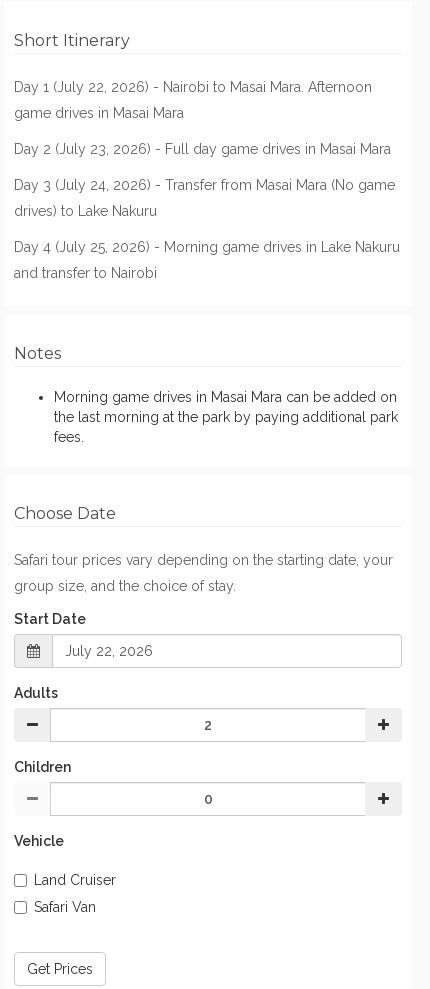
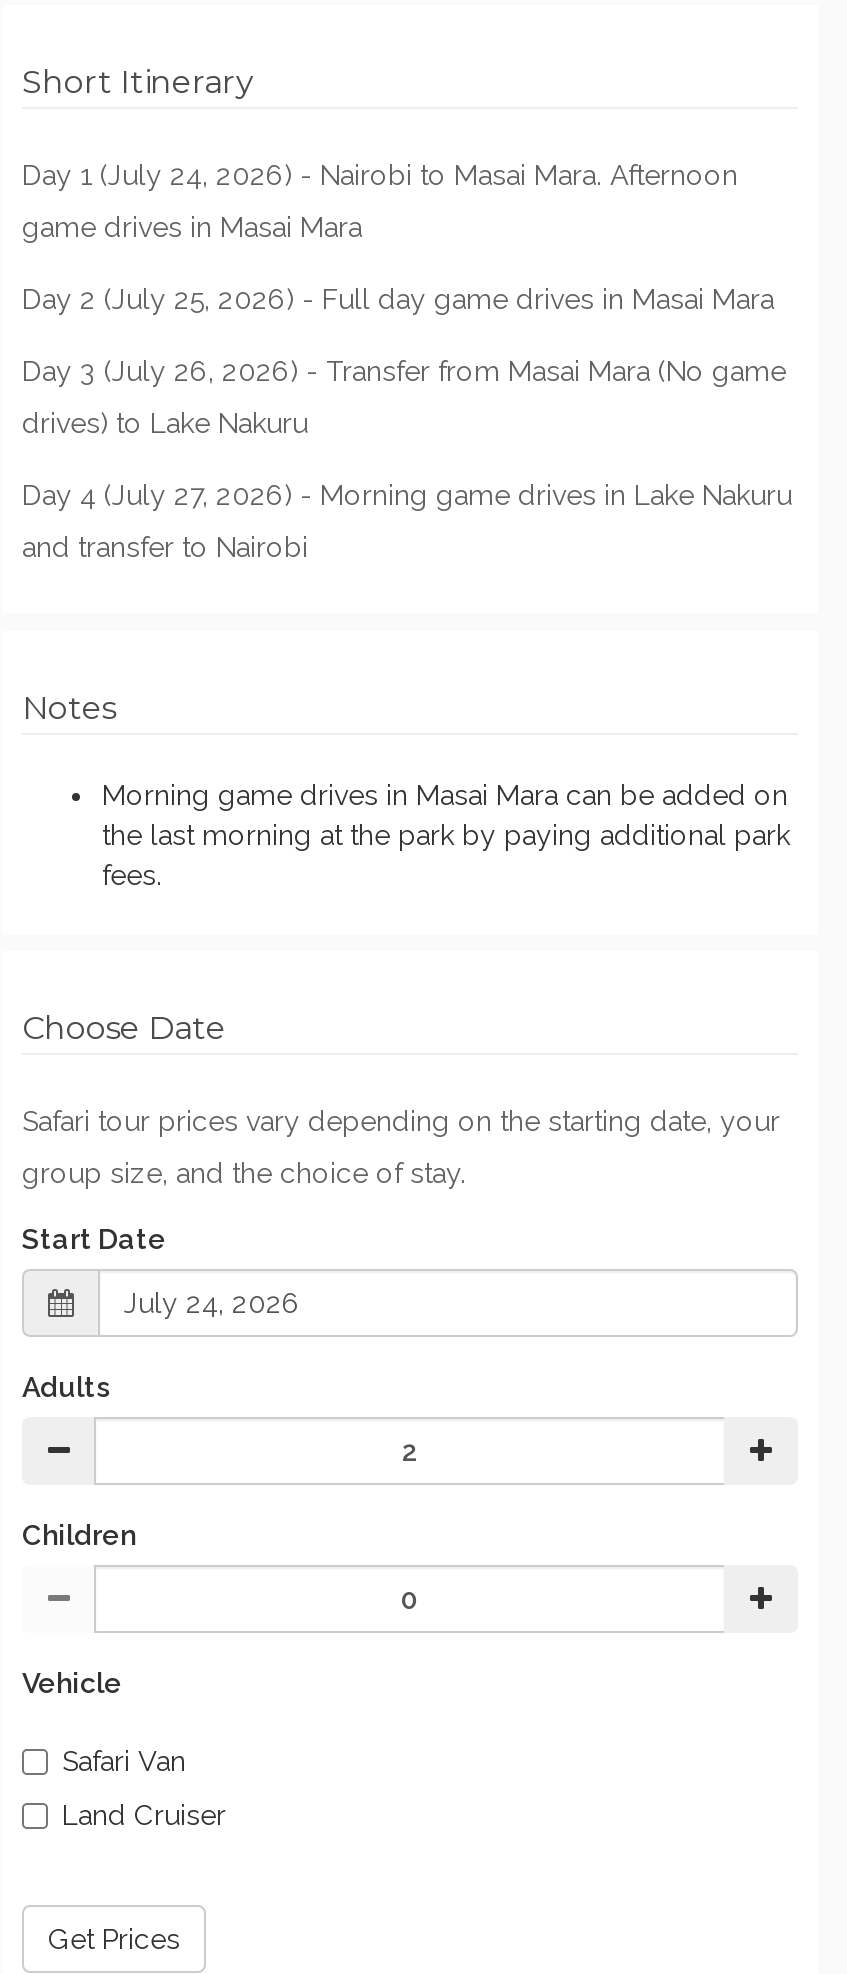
[14,79,372,95] Day 1 (July 22, 2026) - Nairobi to Masai Mara. Afternoon -> [22,160,738,192] Day 1 (July 24, 2026) - Nairobi to Masai Mara. Afternoon
[14,141,391,157] Day 2 (July 23, 2026) - Full day game drives in Masai Mara -> [22,284,774,316] Day 2 (July 25, 2026) - Full day game drives in Masai Mara
[14,177,395,193] Day 3 (July 24, 2026) - Transfer from Masai Mara (No game -> [22,356,786,388] Day 3 (July 26, 2026) - Transfer from Masai Mara (No game
[14,239,400,255] Day 4 (July 25, 2026) - Morning game drives in Lake Nakuru -> [22,480,792,512] Day 4 (July 27, 2026) - Morning game drives in Lake Nakuru
moved [34,872,116,888] -> [62,1799,226,1831]: Land Cruiser
moved [34,899,96,915] -> [62,1745,186,1777]: Safari Van

